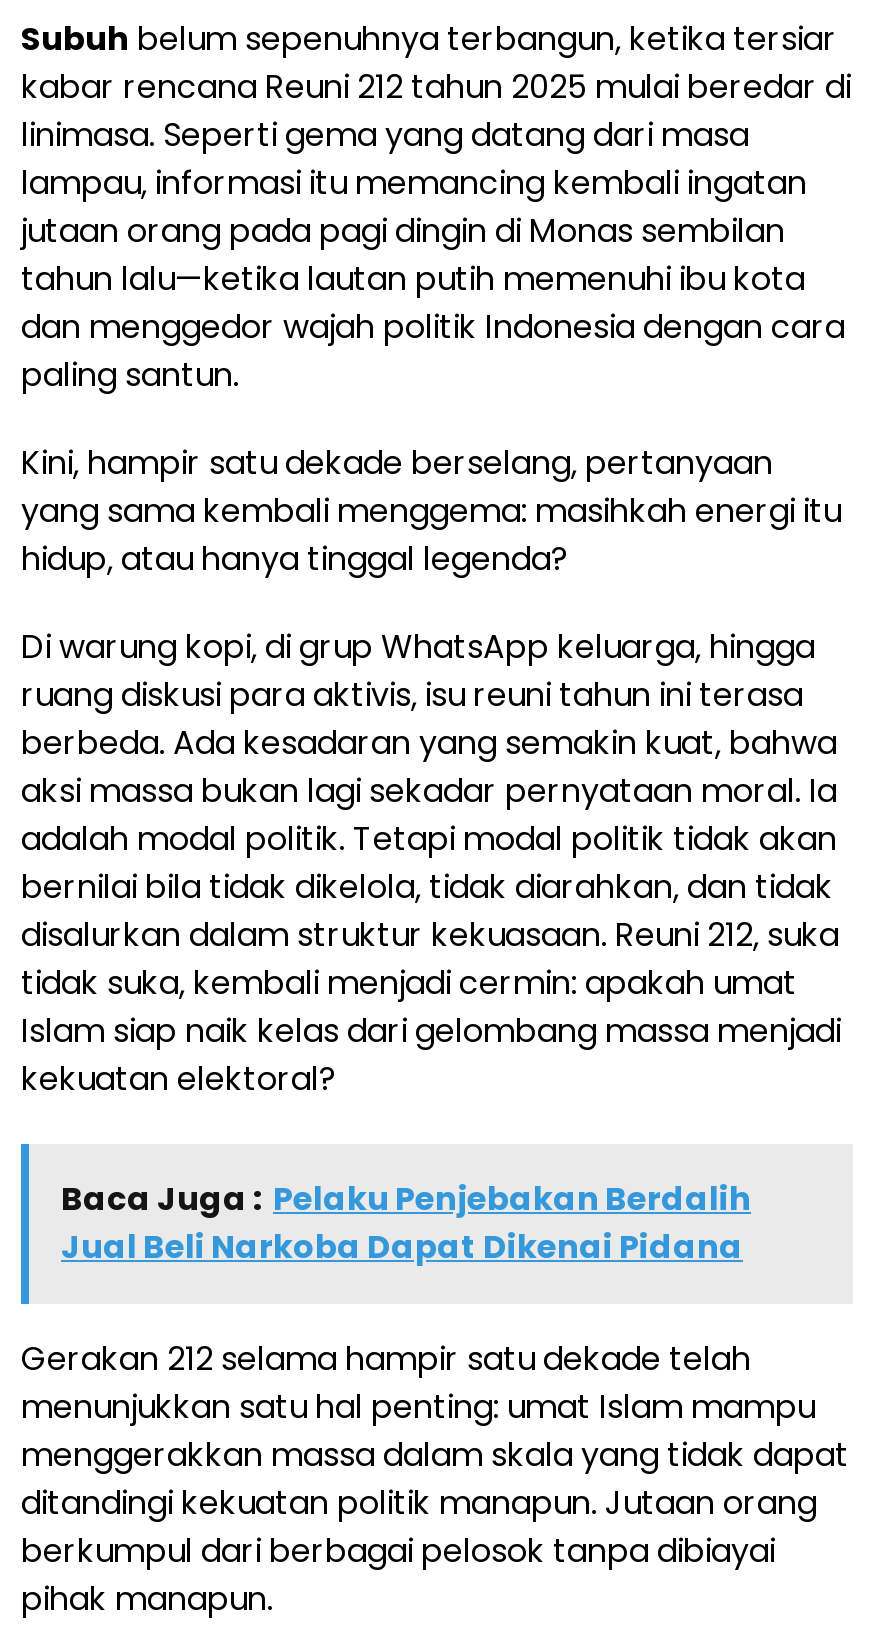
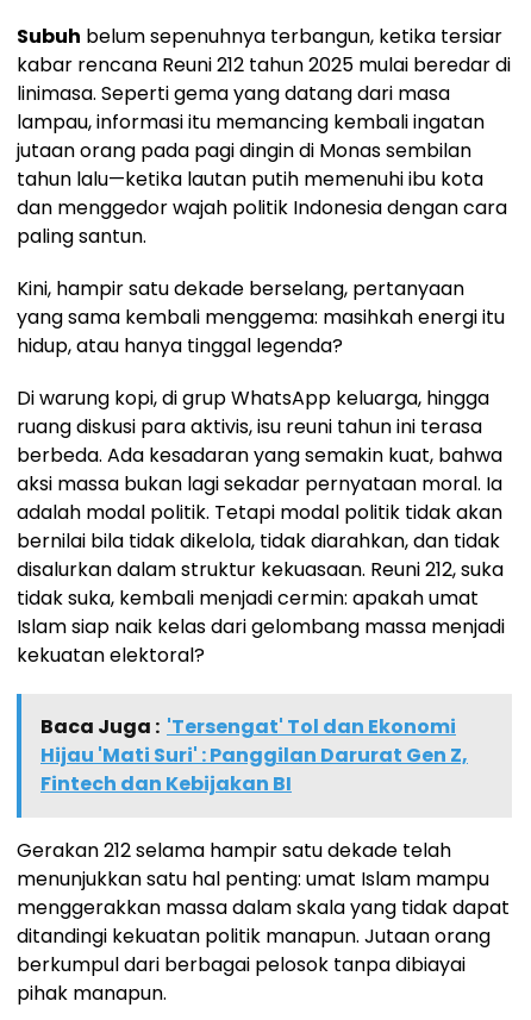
[61,1177,751,1271] Baca Juga : Pelaku Penjebakan Berdalih | Jual Beli Narkoba Dapat Dikenai Pidana -> [40,714,468,798] Baca Juga : 'Tersengat' Tol dan Ekonomi | Hijau 'Mati Suri' : Panggilan Darurat Gen Z, | Fintech dan Kebijakan BI

